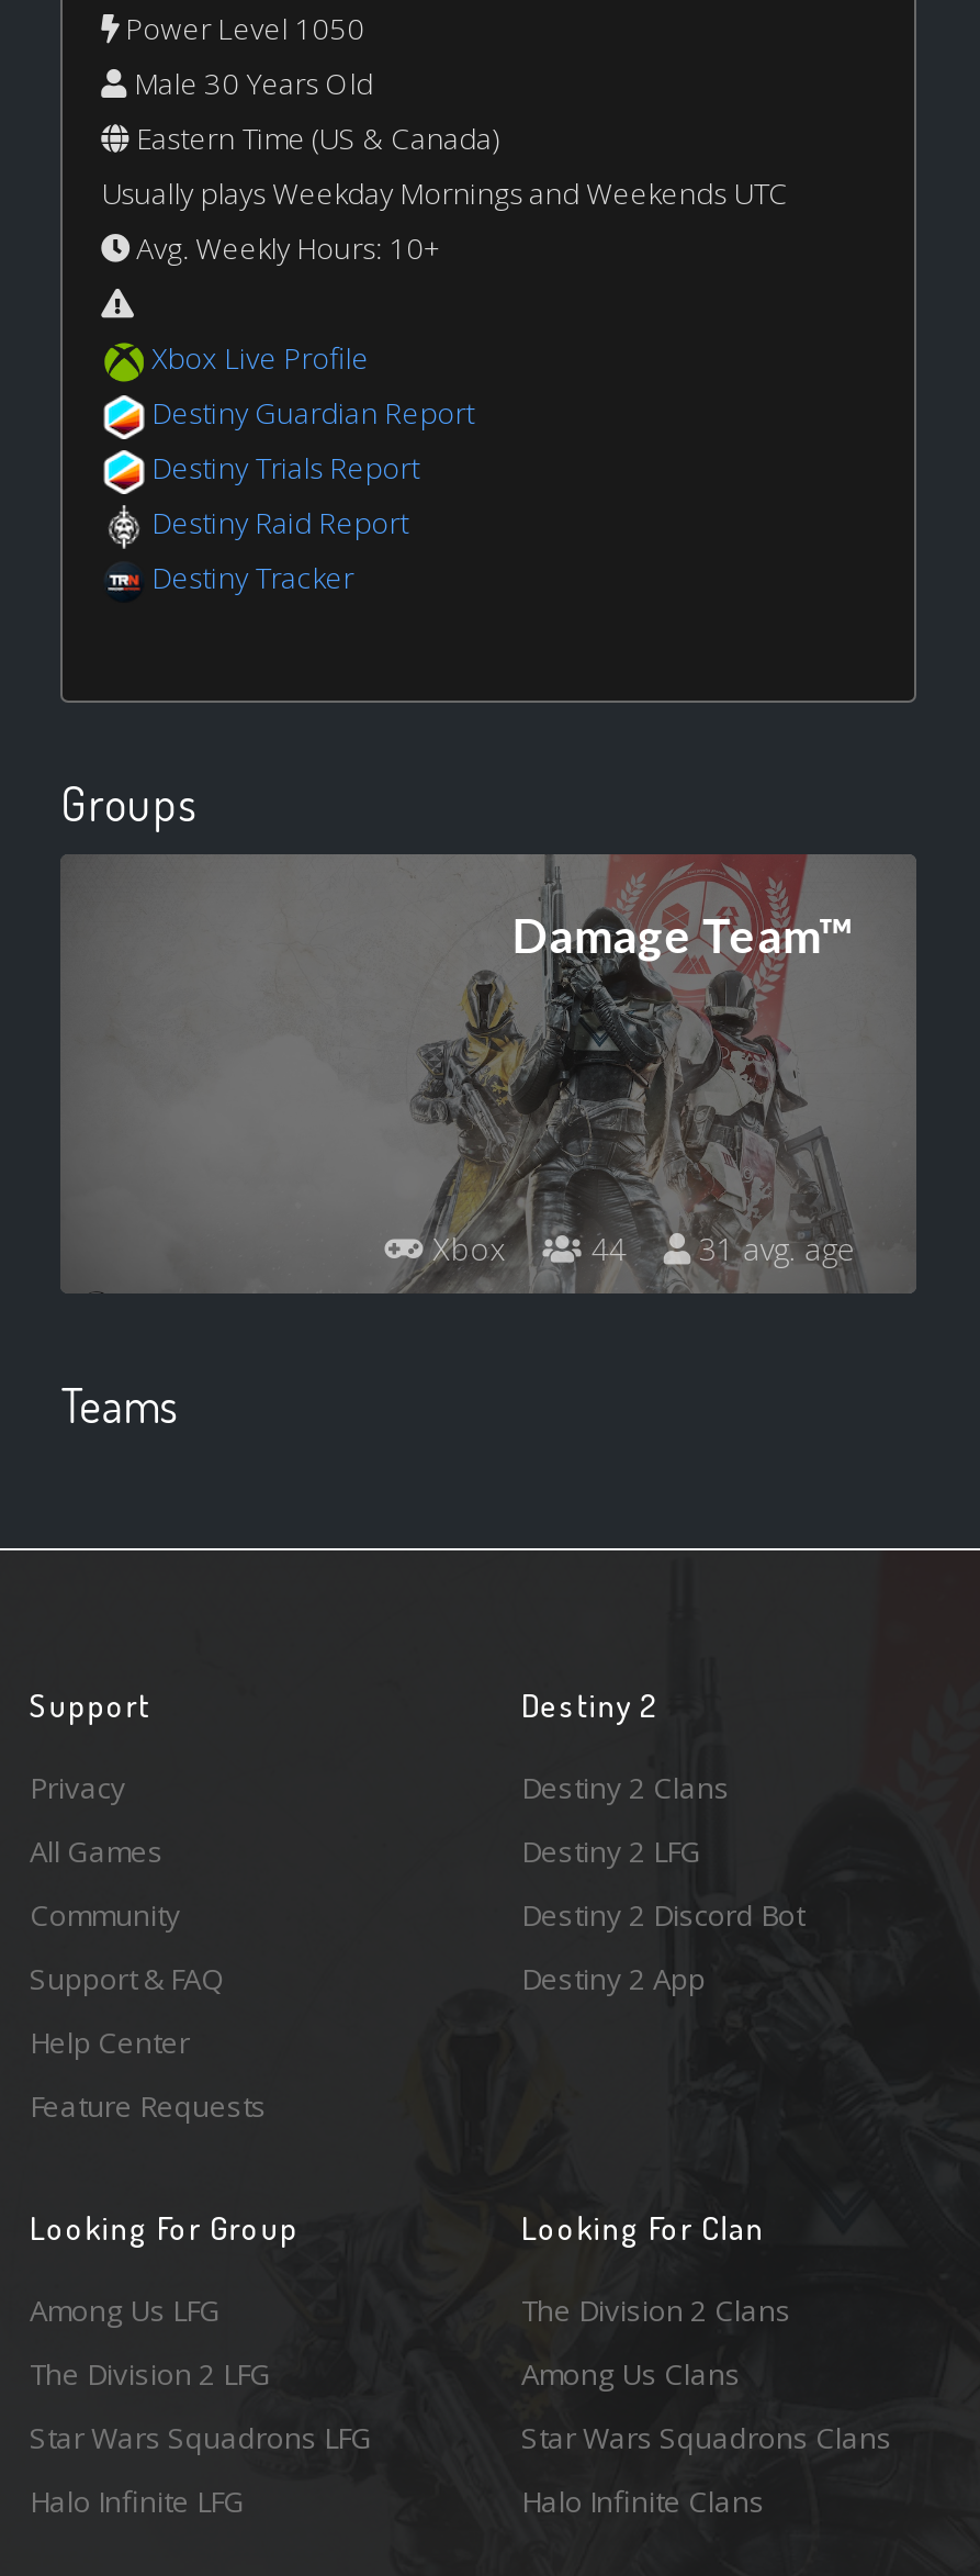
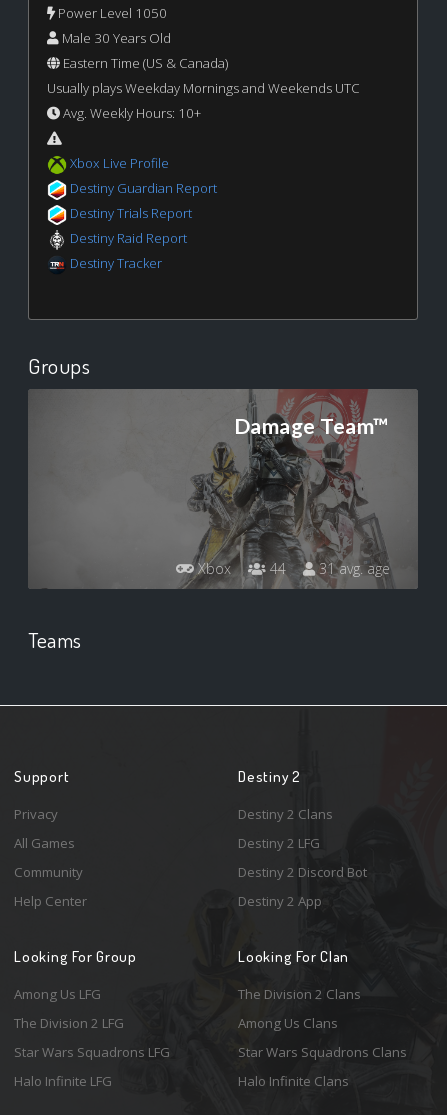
[30,1958,225,1998] Support & FAQ -> none
[30,2086,267,2125] Feature Requests -> none

